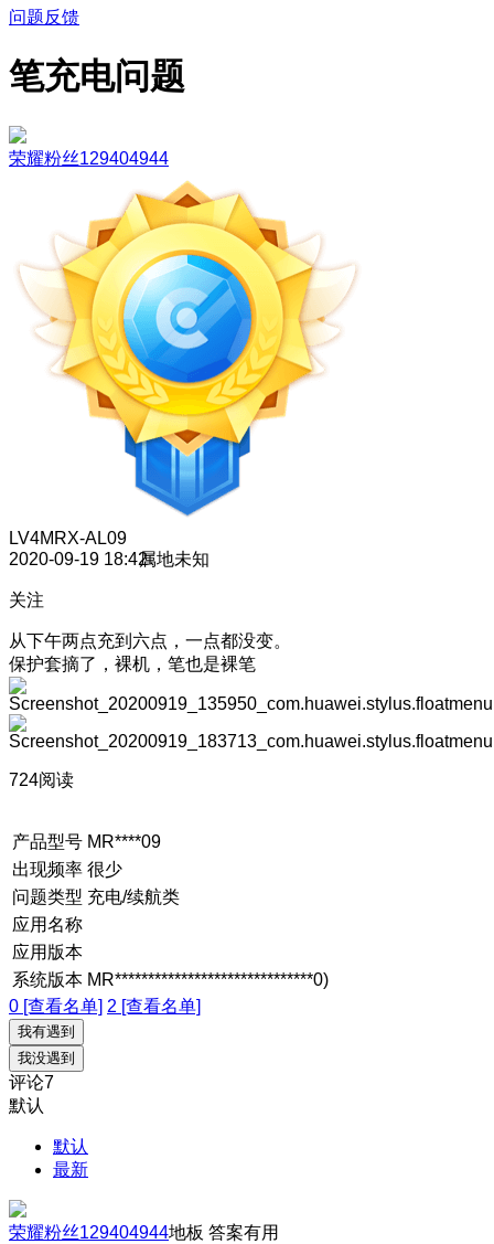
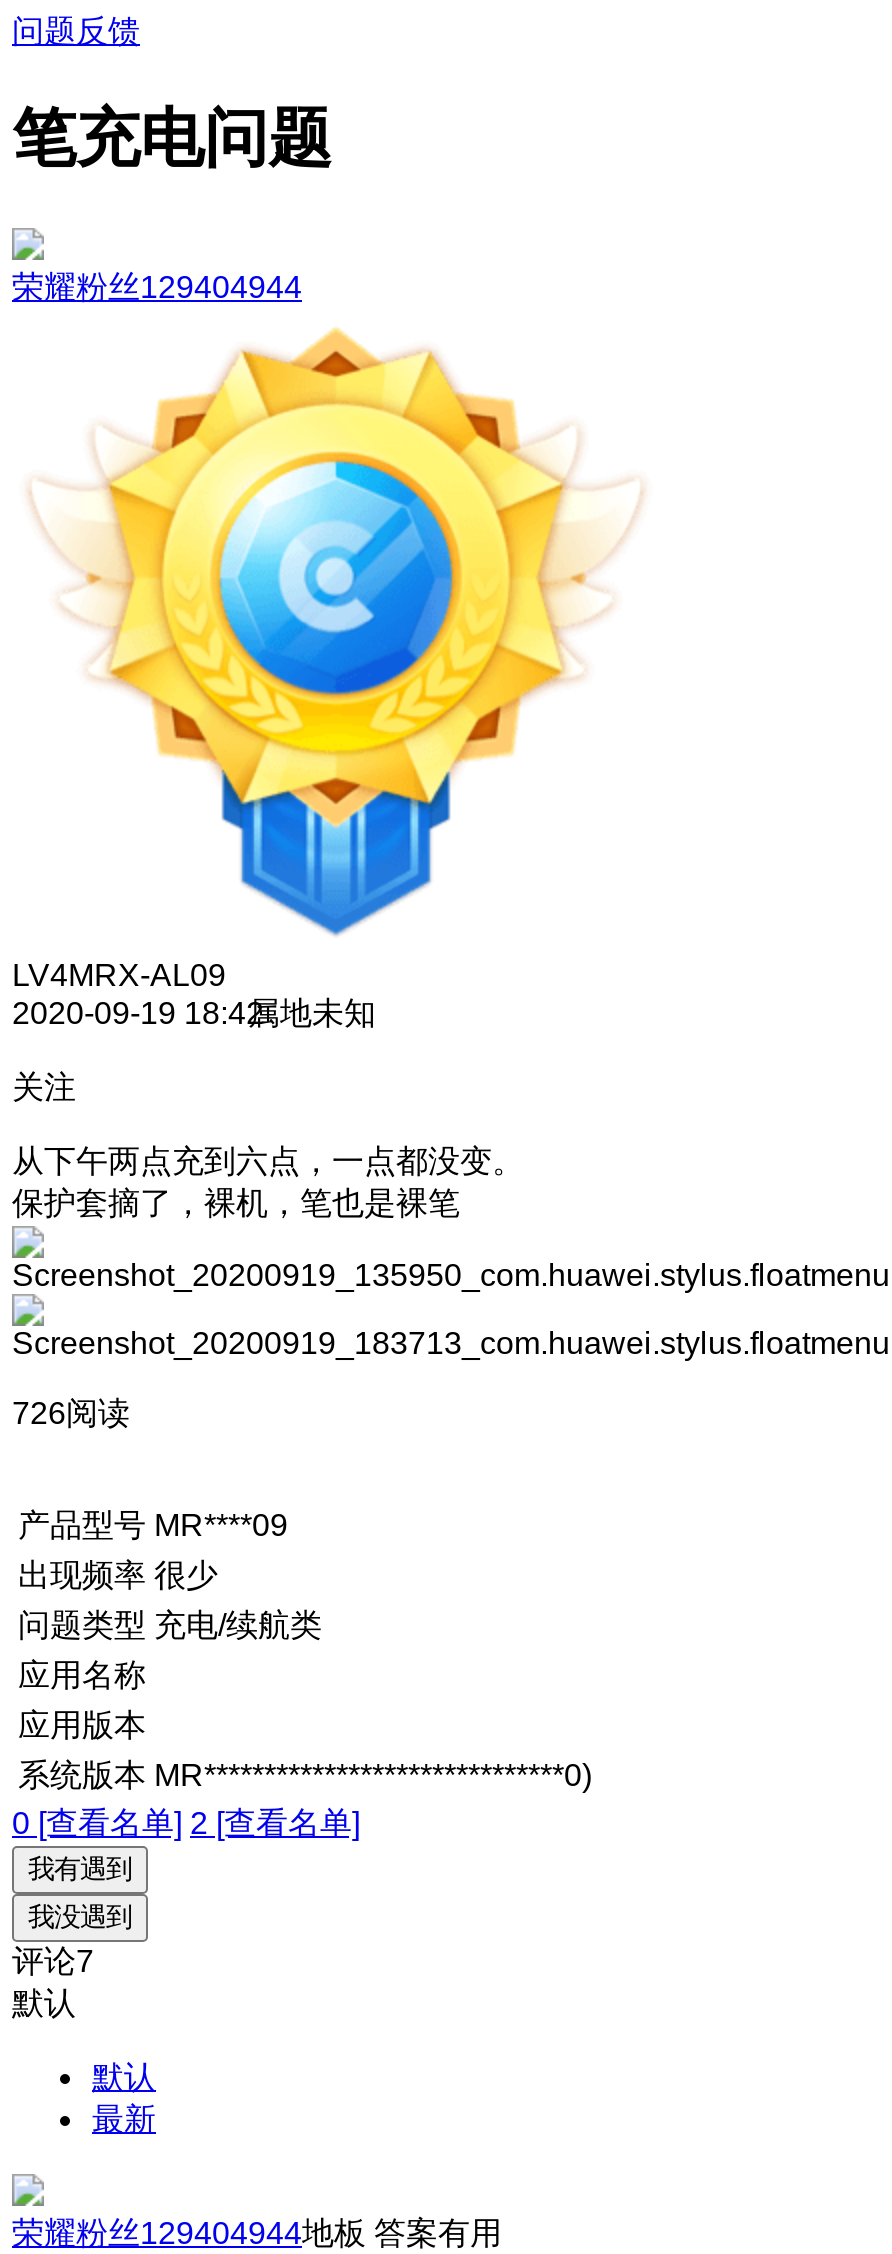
[9,770,74,789] 724阅读 -> [12,1396,130,1430] 726阅读

